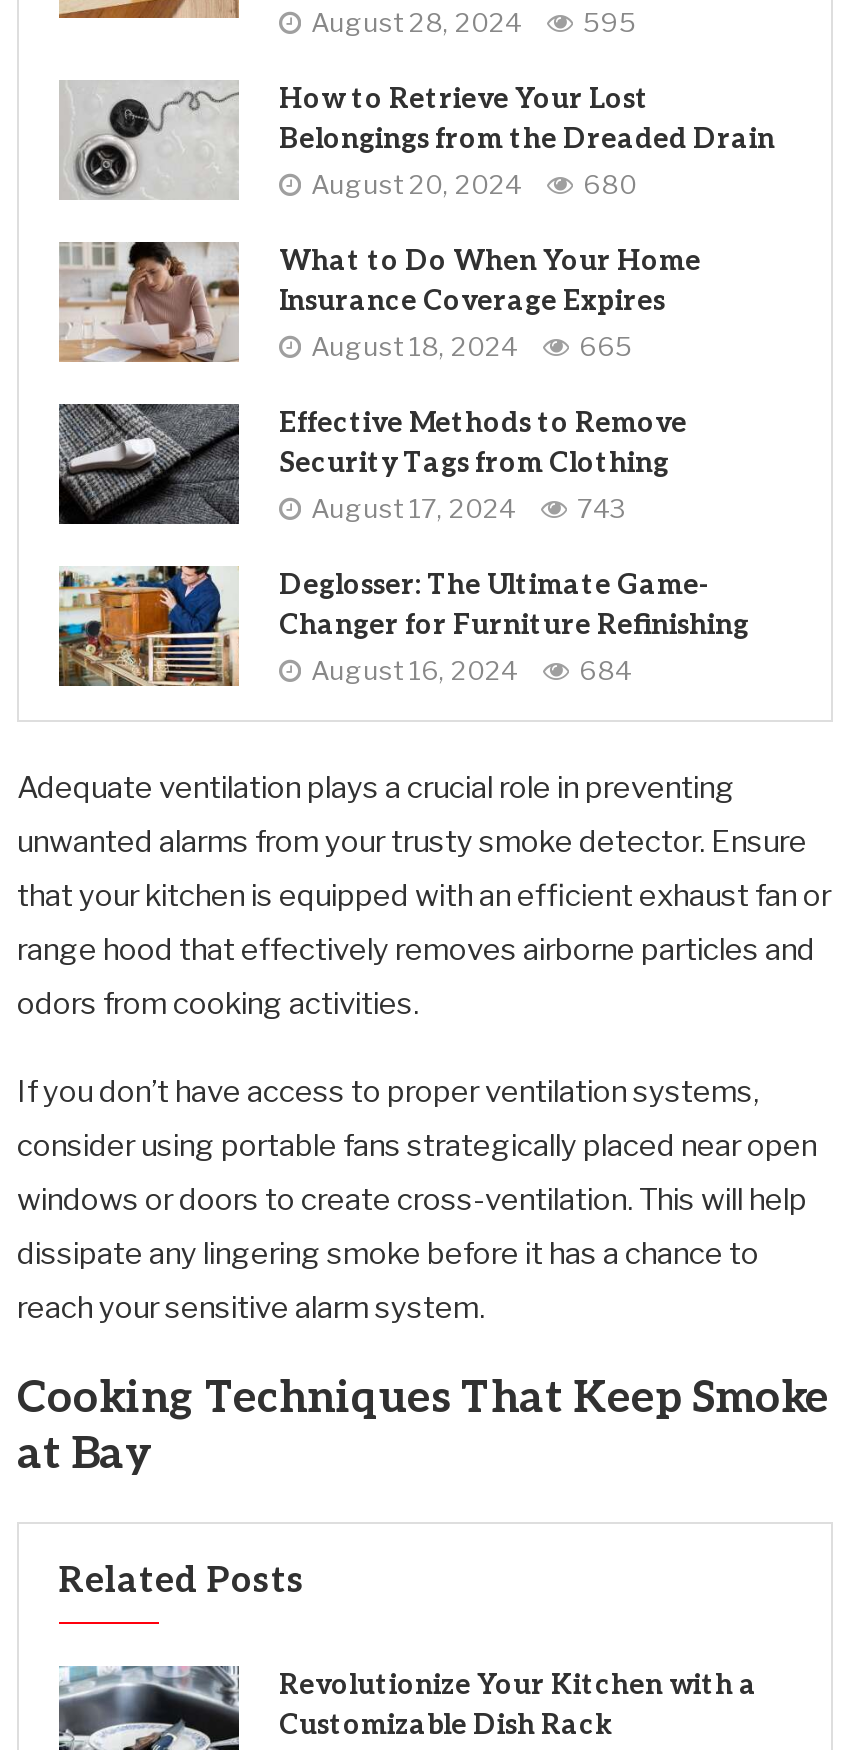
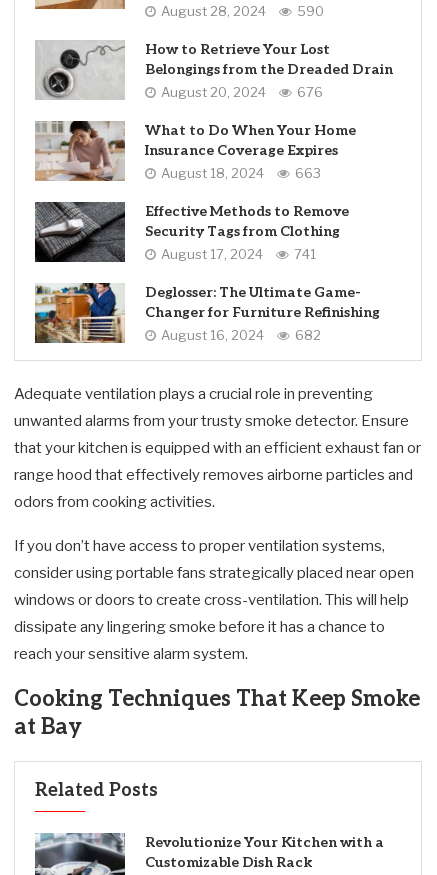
[311,6,637,38] August 28, 2024 595 -> [161,3,324,19] August 28, 2024 590
[311,168,637,200] August 20, 2024 680 -> [161,84,323,100] August 20, 2024 676
[311,330,633,362] August 18, 2024 665 -> [161,165,321,181] August 18, 2024 663
[311,492,625,524] August 17, 2024 743 -> [161,246,316,262] August 17, 2024 741
[311,654,631,686] August 16, 2024 684 -> [161,327,321,343] August 16, 2024 682

